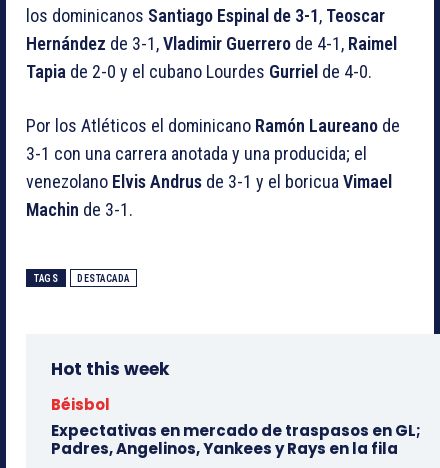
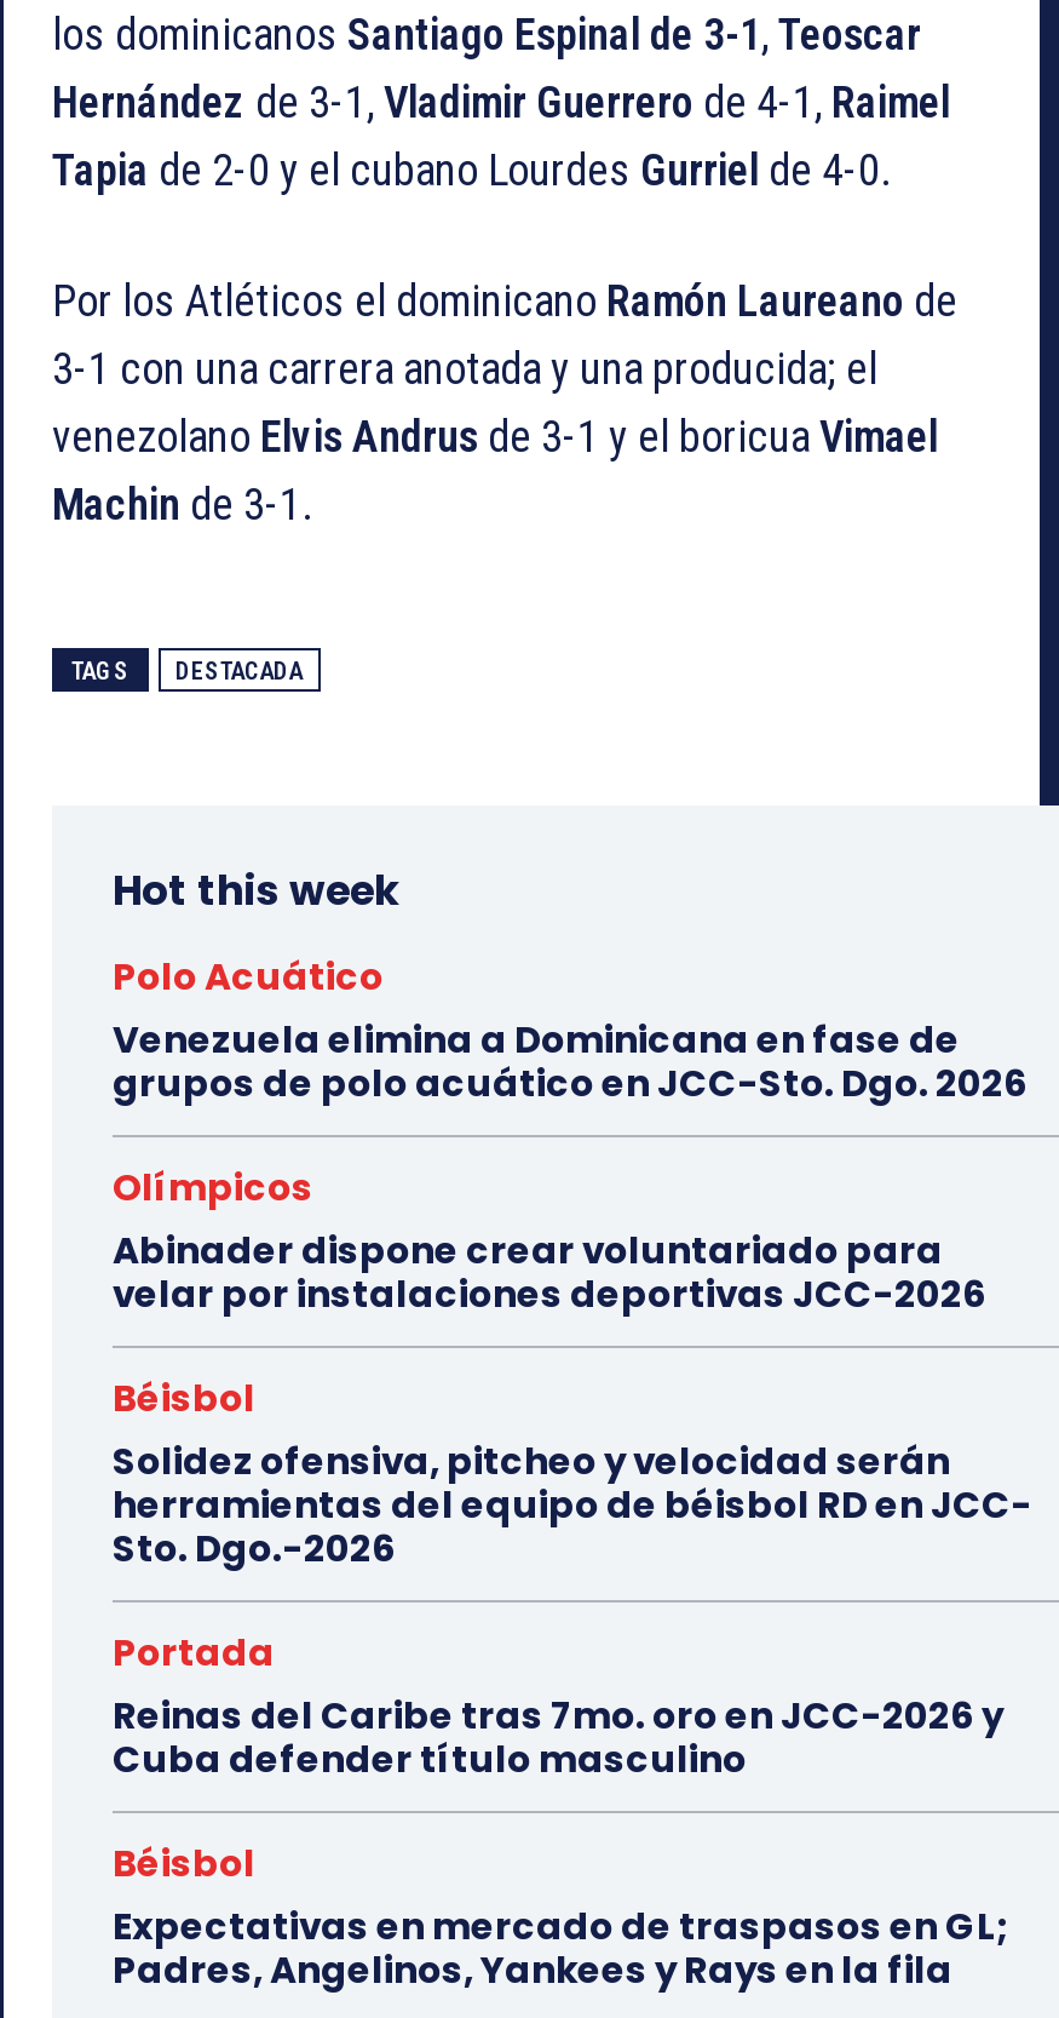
none -> [113,952,1032,1786] Polo Acuático | Venezuela elimina a Dominicana en fase de | grupos de polo acuático en JCC-Sto. Dgo. 2026 | Olímpicos | Abinader dispone crear voluntariado para | velar por instalaciones deportivas JCC-2026 | Béisbol | Solidez ofensiva, pitcheo y velocidad serán | herramientas del equipo de béisbol RD en JCC- | Sto. Dgo.-2026 | Portada | Reinas del Caribe tras 7mo. oro en JCC-2026 y | Cuba defender título masculino

